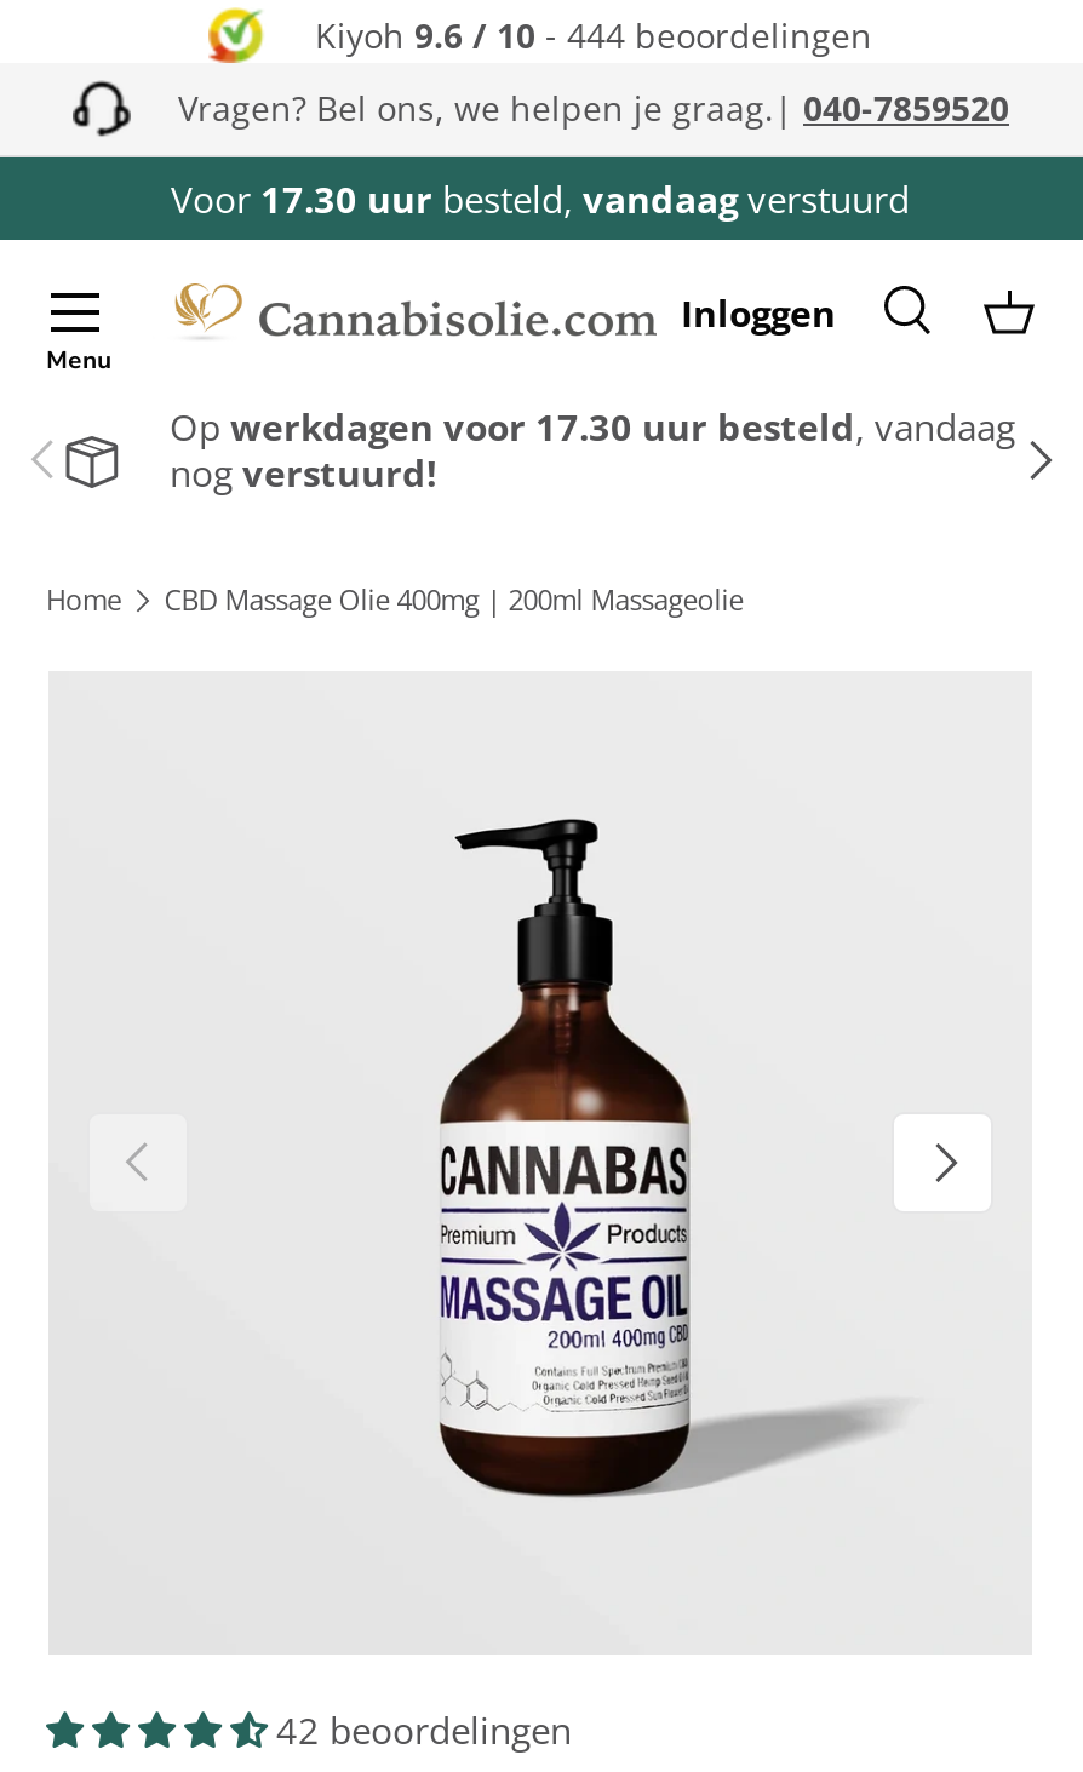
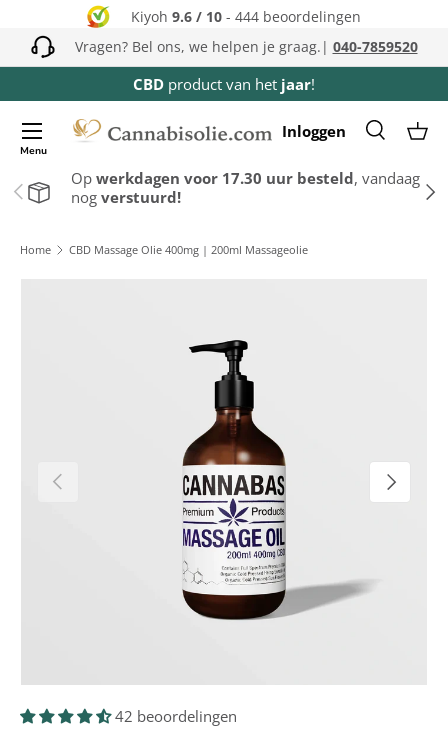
[171,174,910,223] Voor 17.30 uur besteld, vandaag verstuurd -> [133,74,315,94] CBD product van het jaar!

